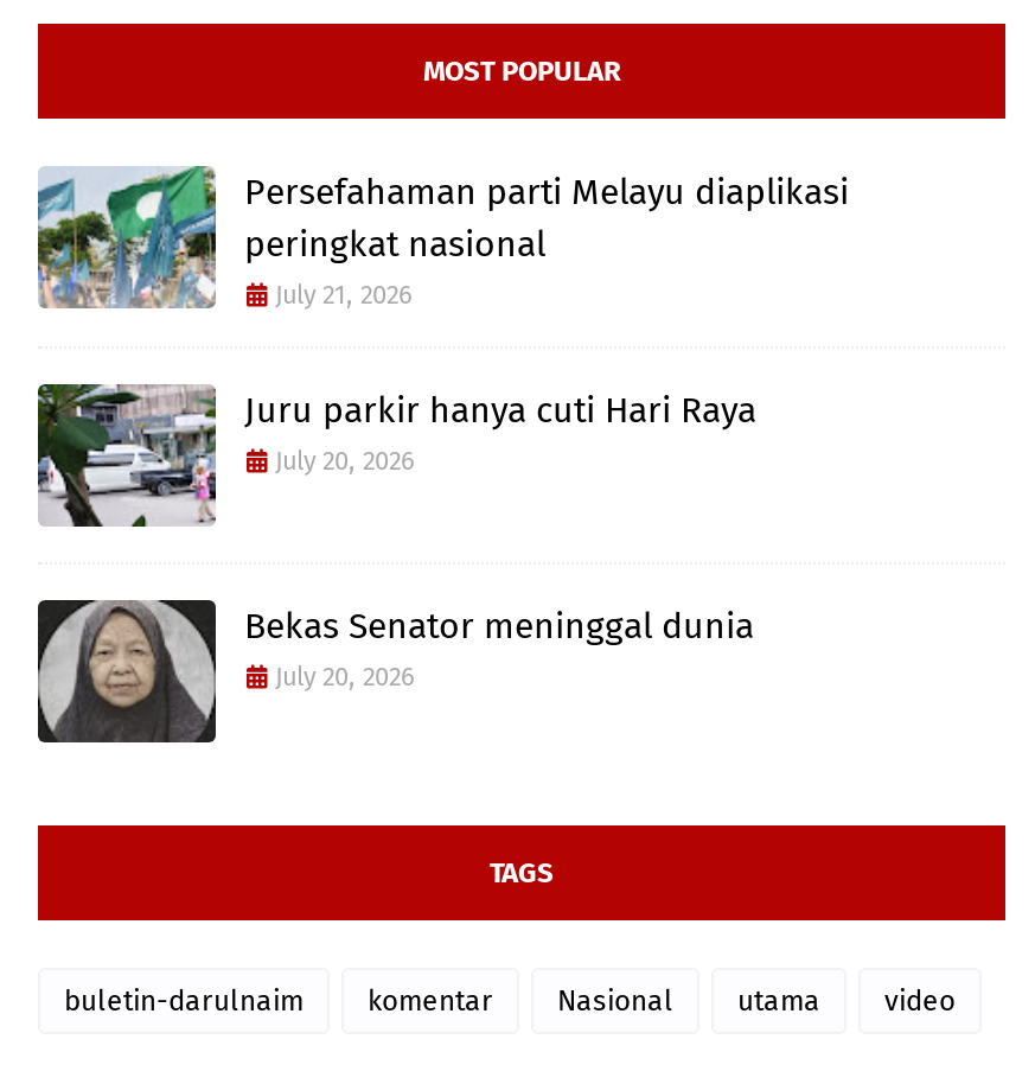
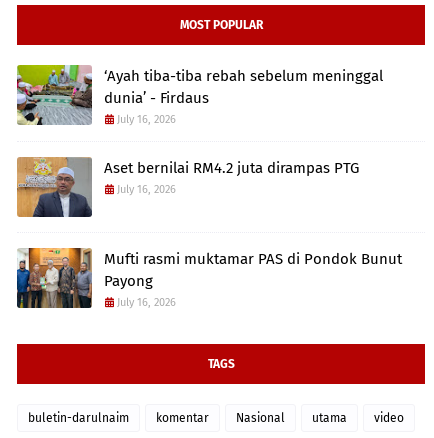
[36,166,849,310] [image] | Persefahaman parti Melayu diaplikasi | peringkat nasional | July 21, 2026 -> [16,64,383,126] [image] | ‘Ayah tiba-tiba rebah sebelum meninggal | dunia’ - Firdaus | July 16, 2026
[36,382,756,527] [image] | Juru parkir hanya cuti Hari Raya | July 20, 2026 -> [16,156,359,217] [image] | Aset bernilai RM4.2 juta dirampas PTG | July 16, 2026
[36,598,754,742] [image] | Bekas Senator meninggal dunia | July 20, 2026 -> [16,247,402,309] [image] | Mufti rasmi muktamar PAS di Pondok Bunut | Payong | July 16, 2026

